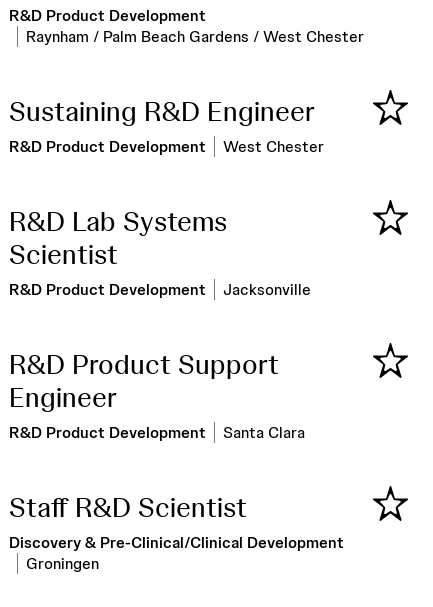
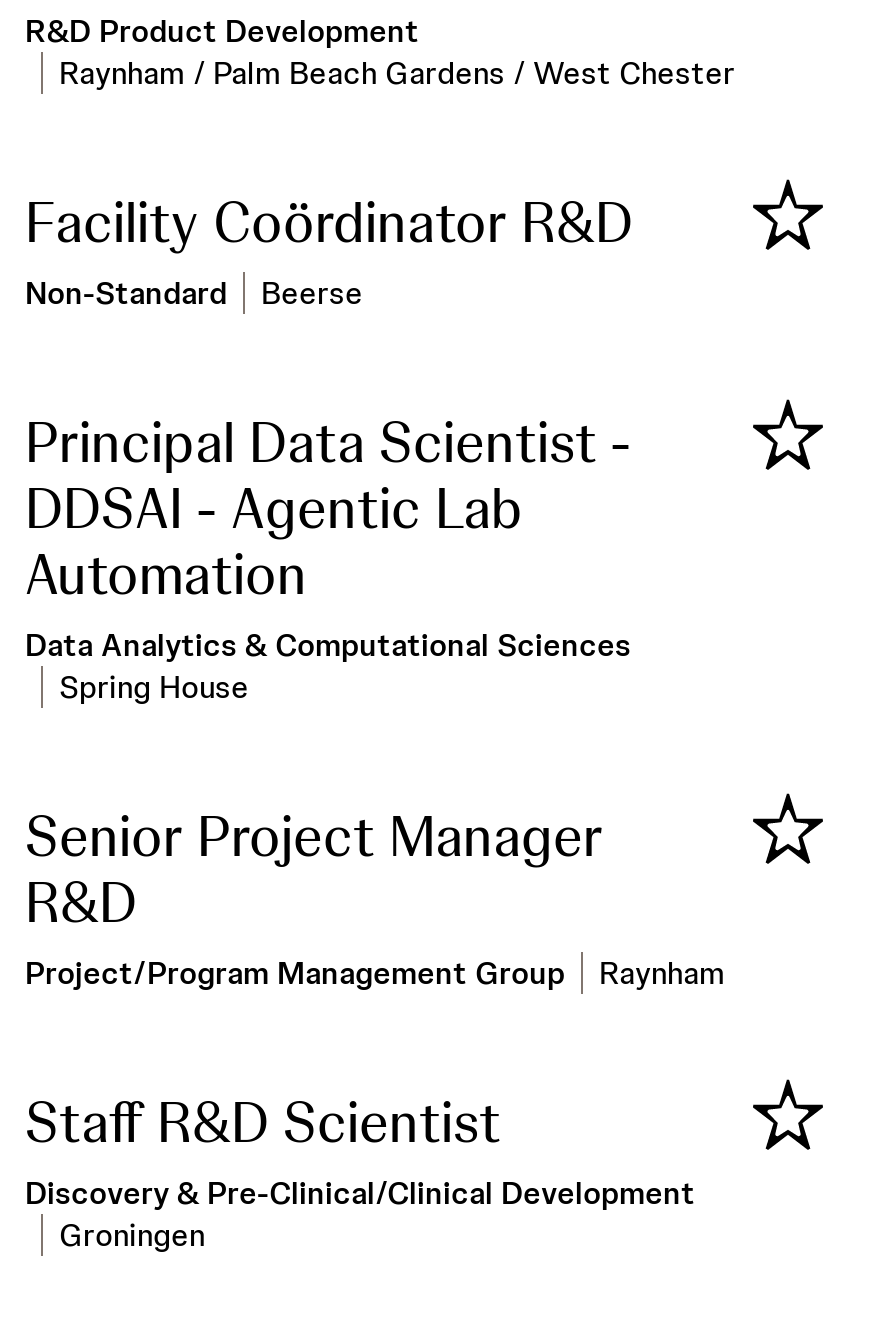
[9,93,324,157] Sustaining R&D Engineer | R&D Product Development | West Chester -> [25,186,633,314] Facility Coördinator R&D | Non-Standard | Beerse
[9,203,311,300] R&D Lab Systems | Scientist | R&D Product Development | Jacksonville -> [25,406,631,708] Principal Data Scientist - | DDSAI - Agentic Lab | Automation | Data Analytics & Computational Sciences | Spring House
[9,346,305,443] R&D Product Support | Engineer | R&D Product Development | Santa Clara -> [25,800,725,994] Senior Project Manager | R&D | Project/Program Management Group | Raynham

